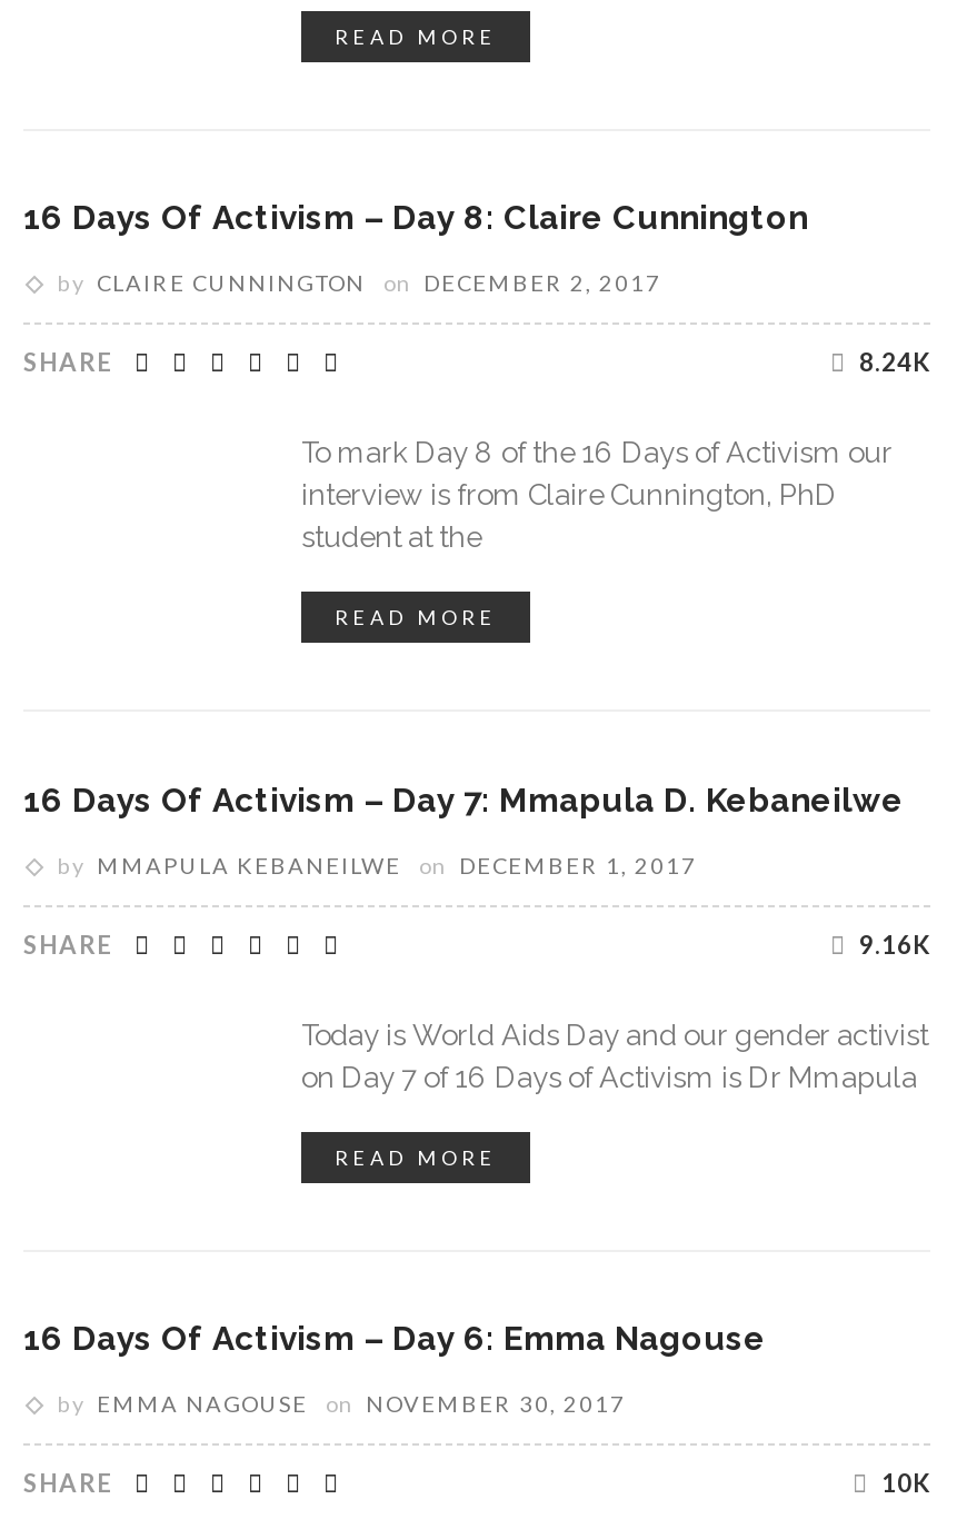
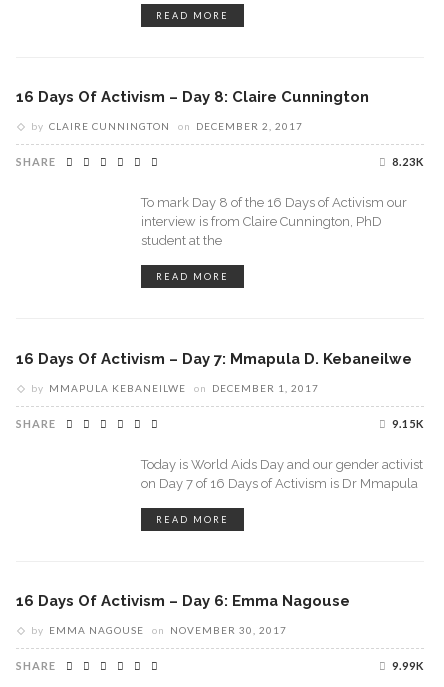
[859,347,930,376] 8.24K -> [392,155,424,168] 8.23K
[859,930,930,959] 9.16K -> [392,417,424,430] 9.15K
[881,1468,930,1497] 10K -> [392,659,424,672] 9.99K

